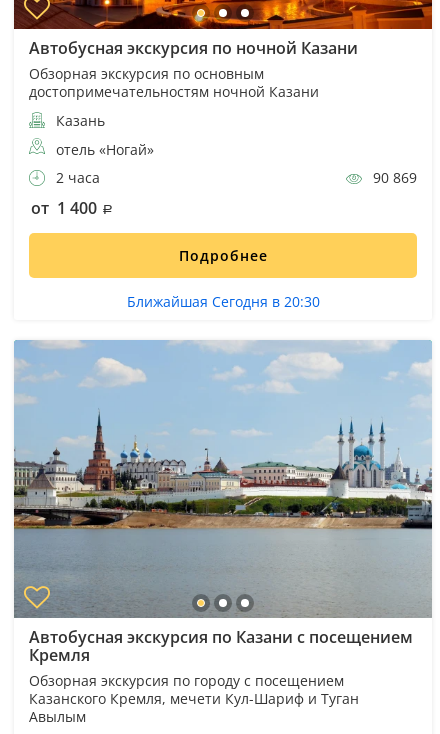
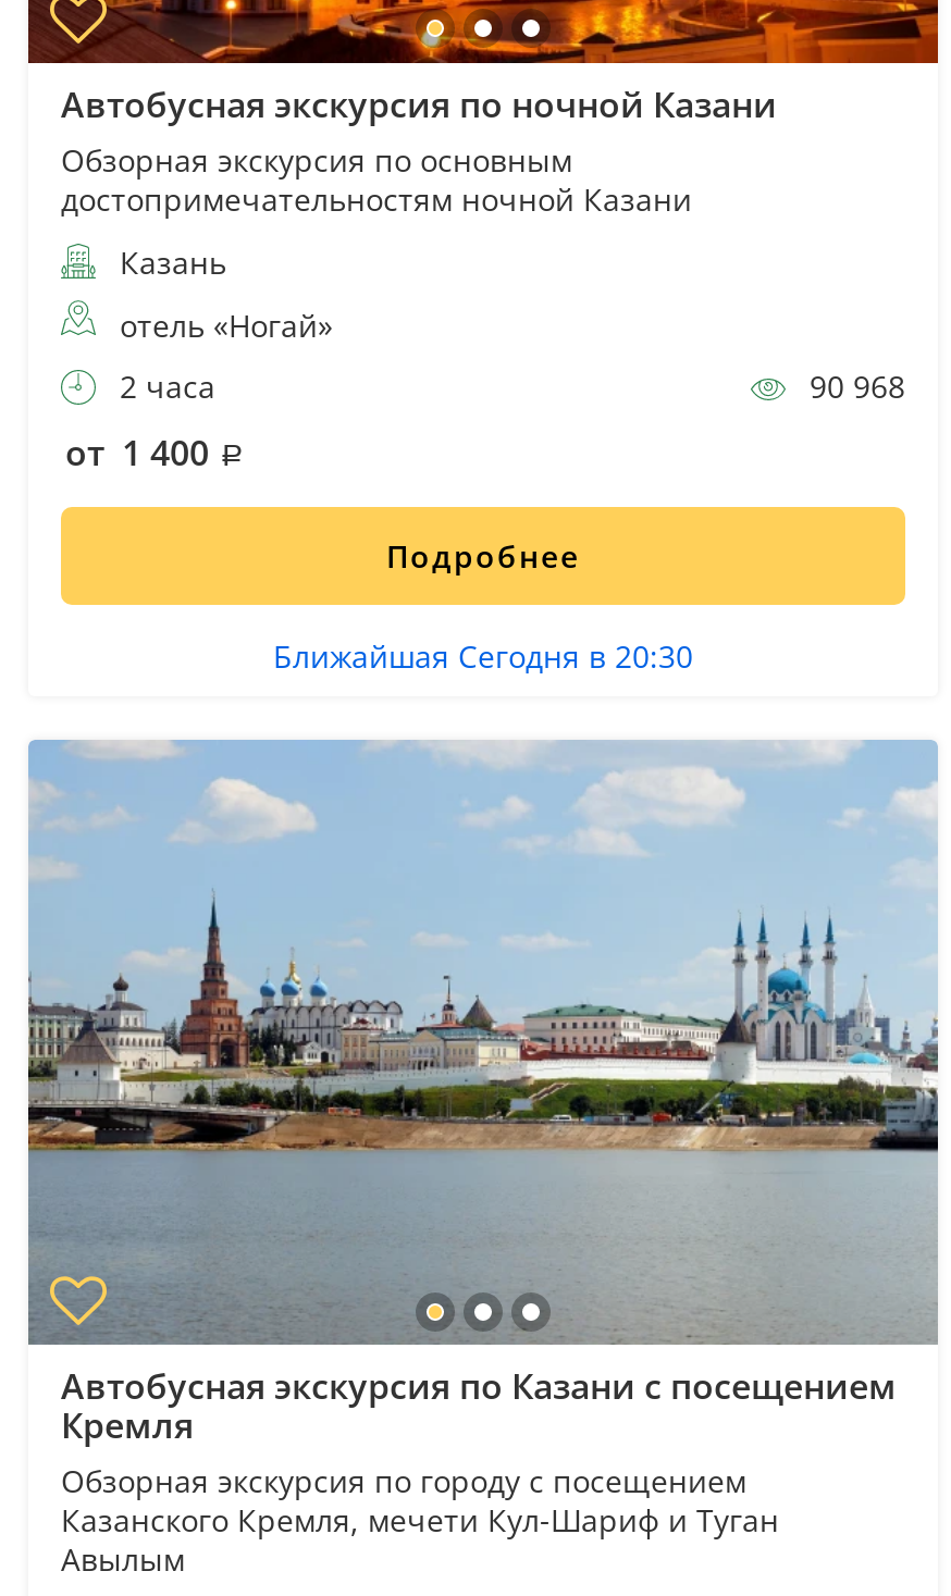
[369,168,417,187] 90 869 -> [801,365,905,406] 90 968

